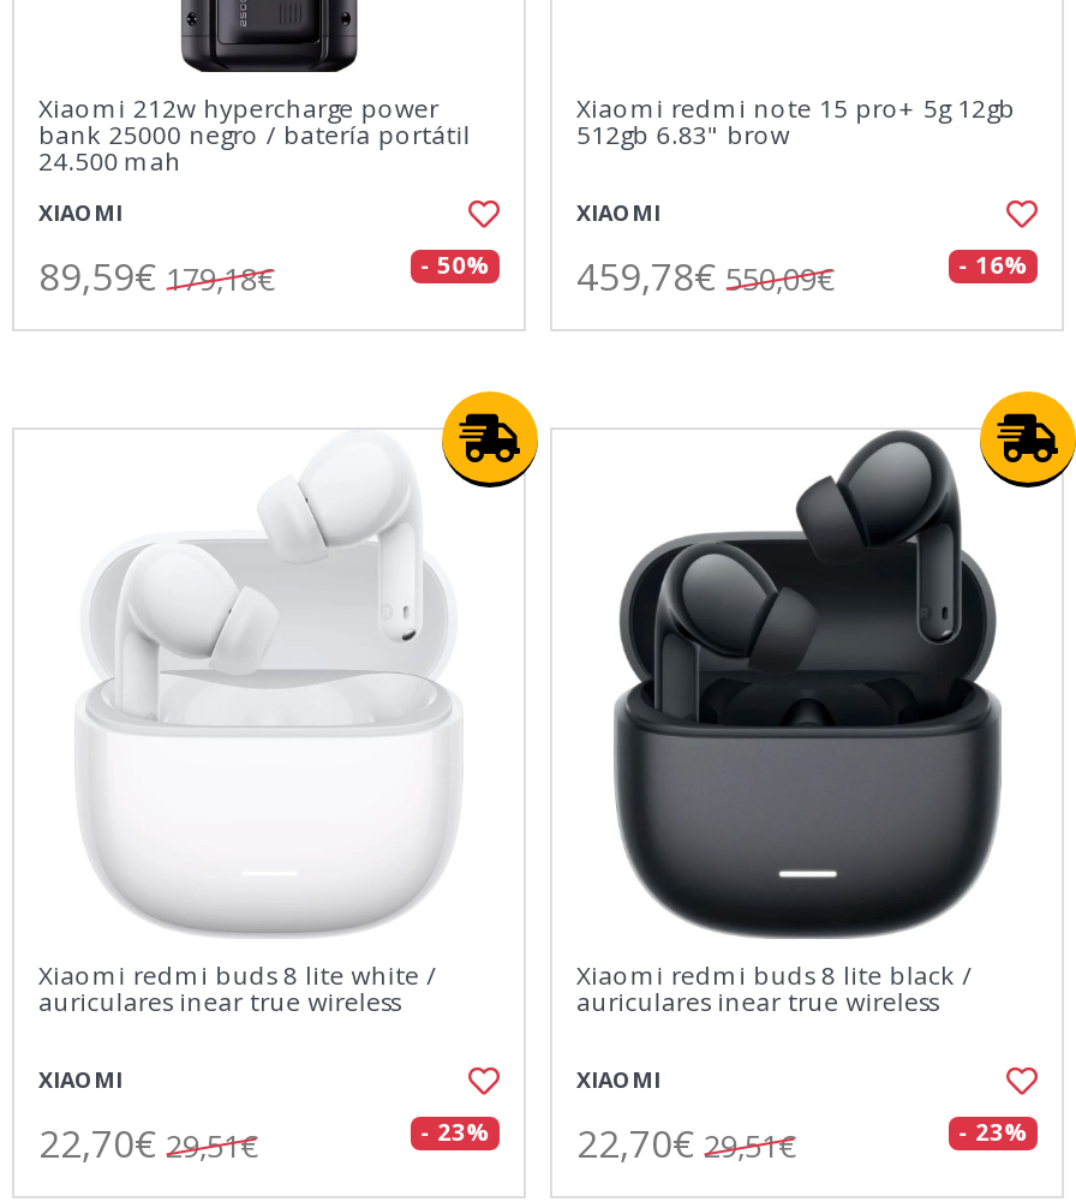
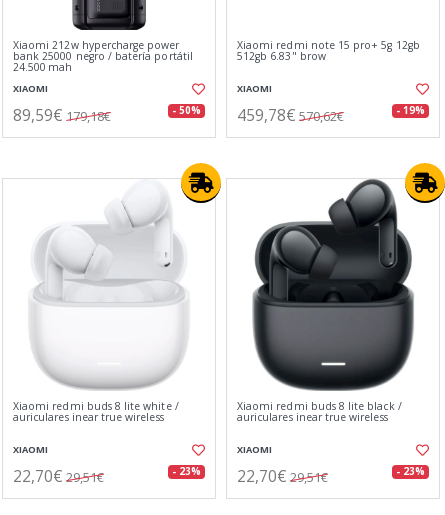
[576,250,833,303] 459,78€ 550,09€ -> [237,104,344,126] 459,78€ 570,62€
[959,251,1028,282] - 16% -> [396,104,425,117] - 19%

